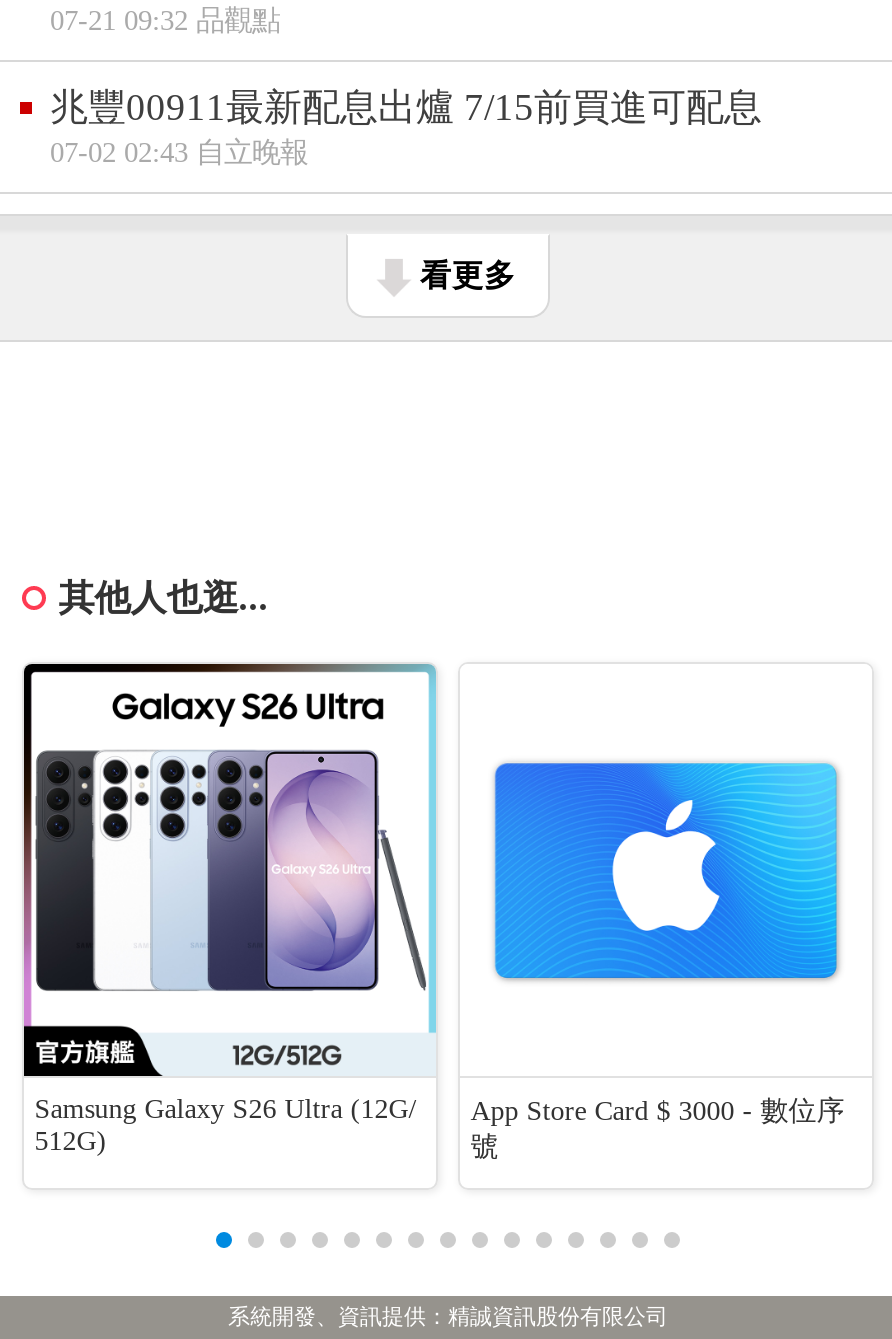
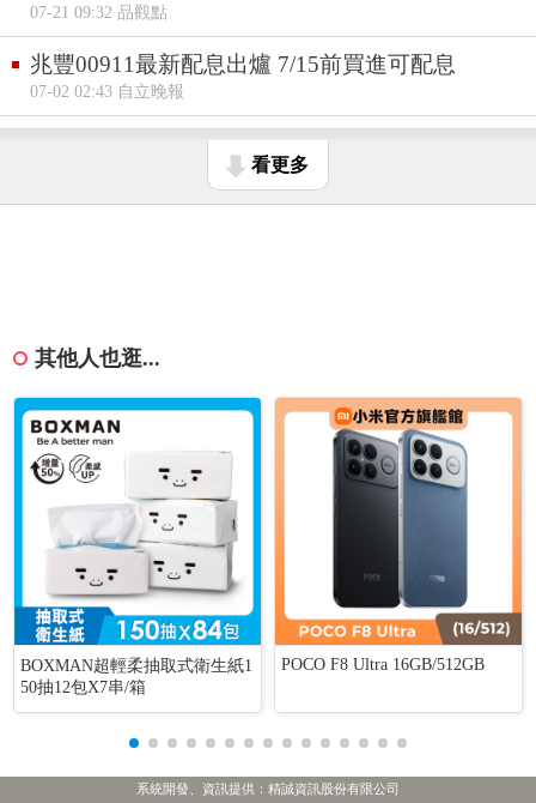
[22,662,436,1156] [image] | Samsung Galaxy S26 Ultra (12G/ | 512G) -> [13,397,262,696] [image] | BOXMAN超輕柔抽取式衛生紙1 | 50抽12包X7串/箱
[460,664,872,1162] [image] | App Store Card $ 3000 - 數位序 | 號 -> [274,397,523,674] [image] | POCO F8 Ultra 16GB/512GB

